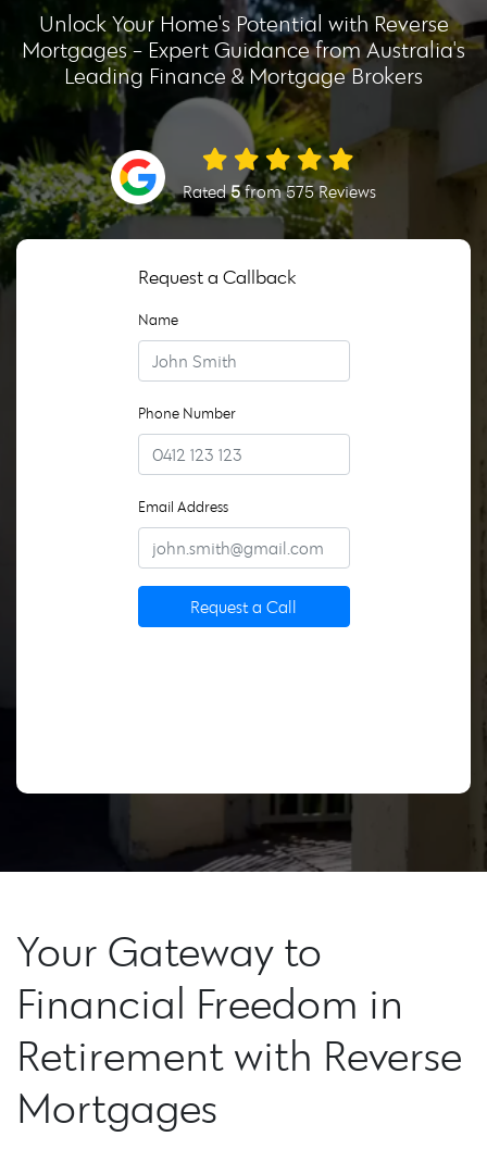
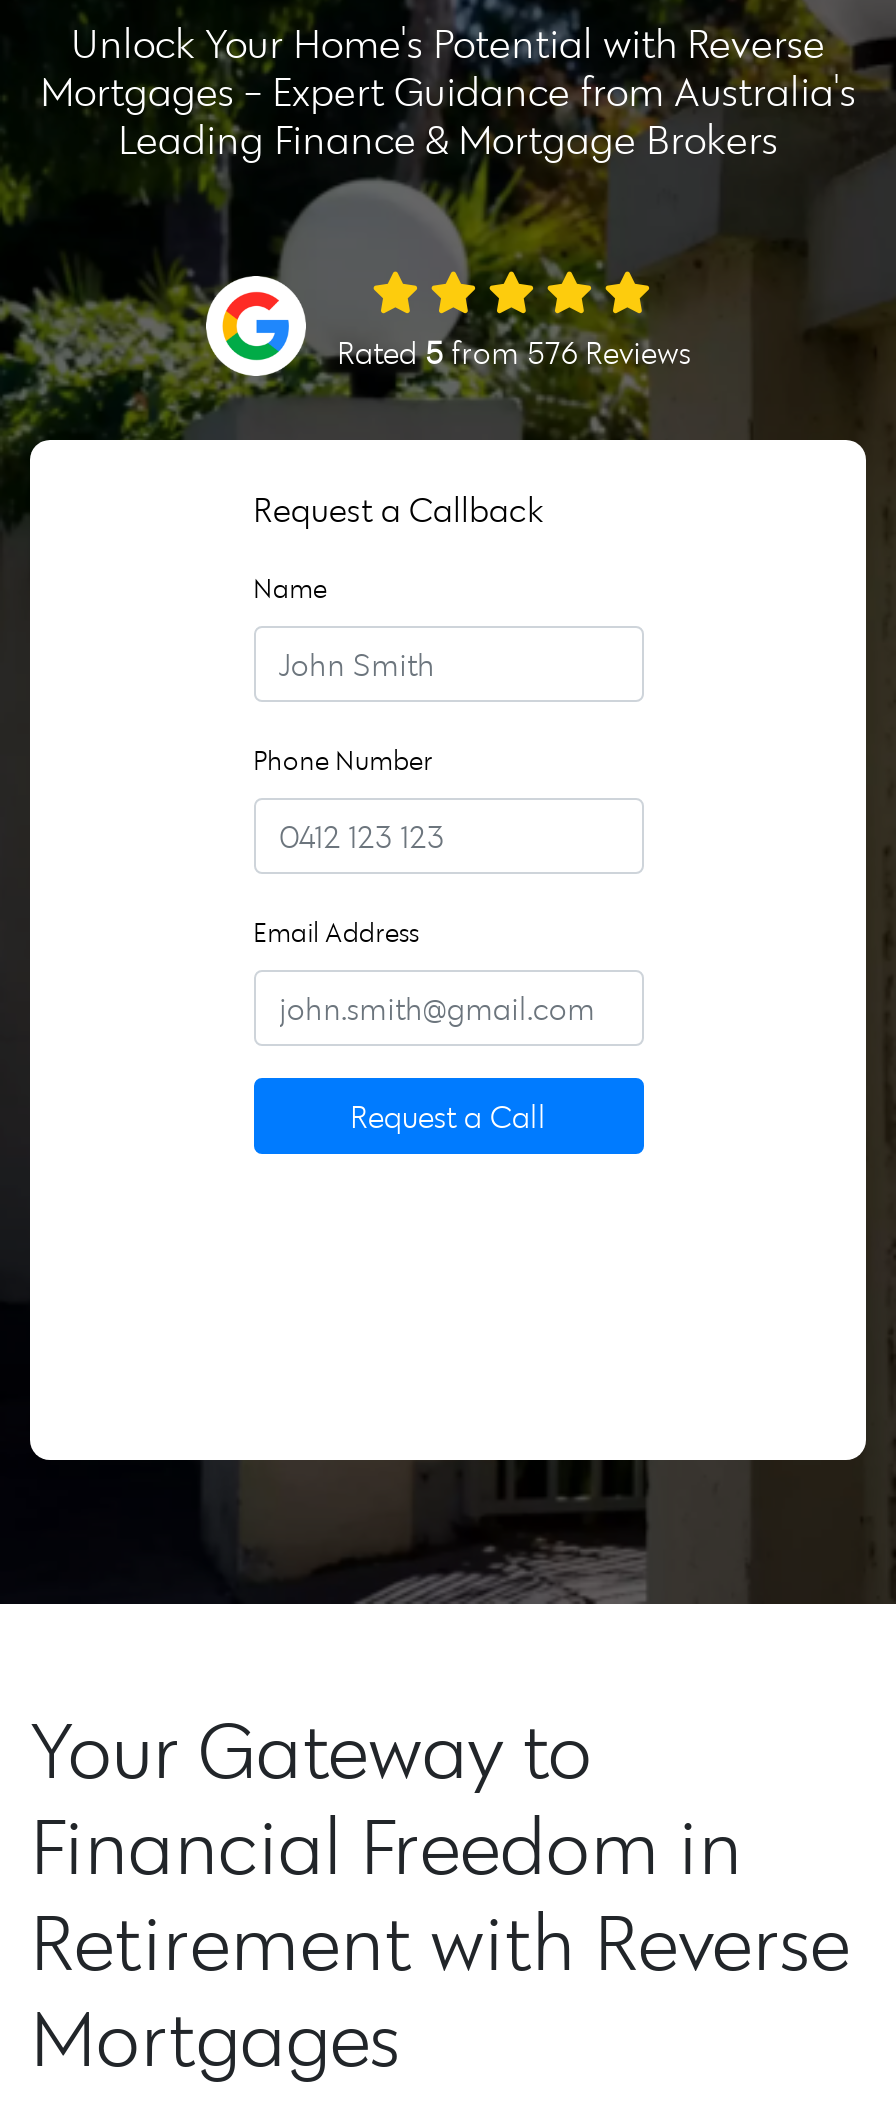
[183,180,376,202] Rated 5 from 575 Reviews -> [337,332,691,372] Rated 5 from 576 Reviews

